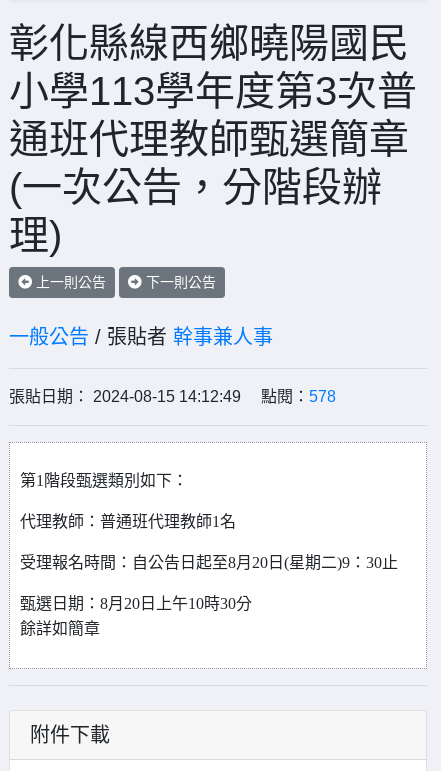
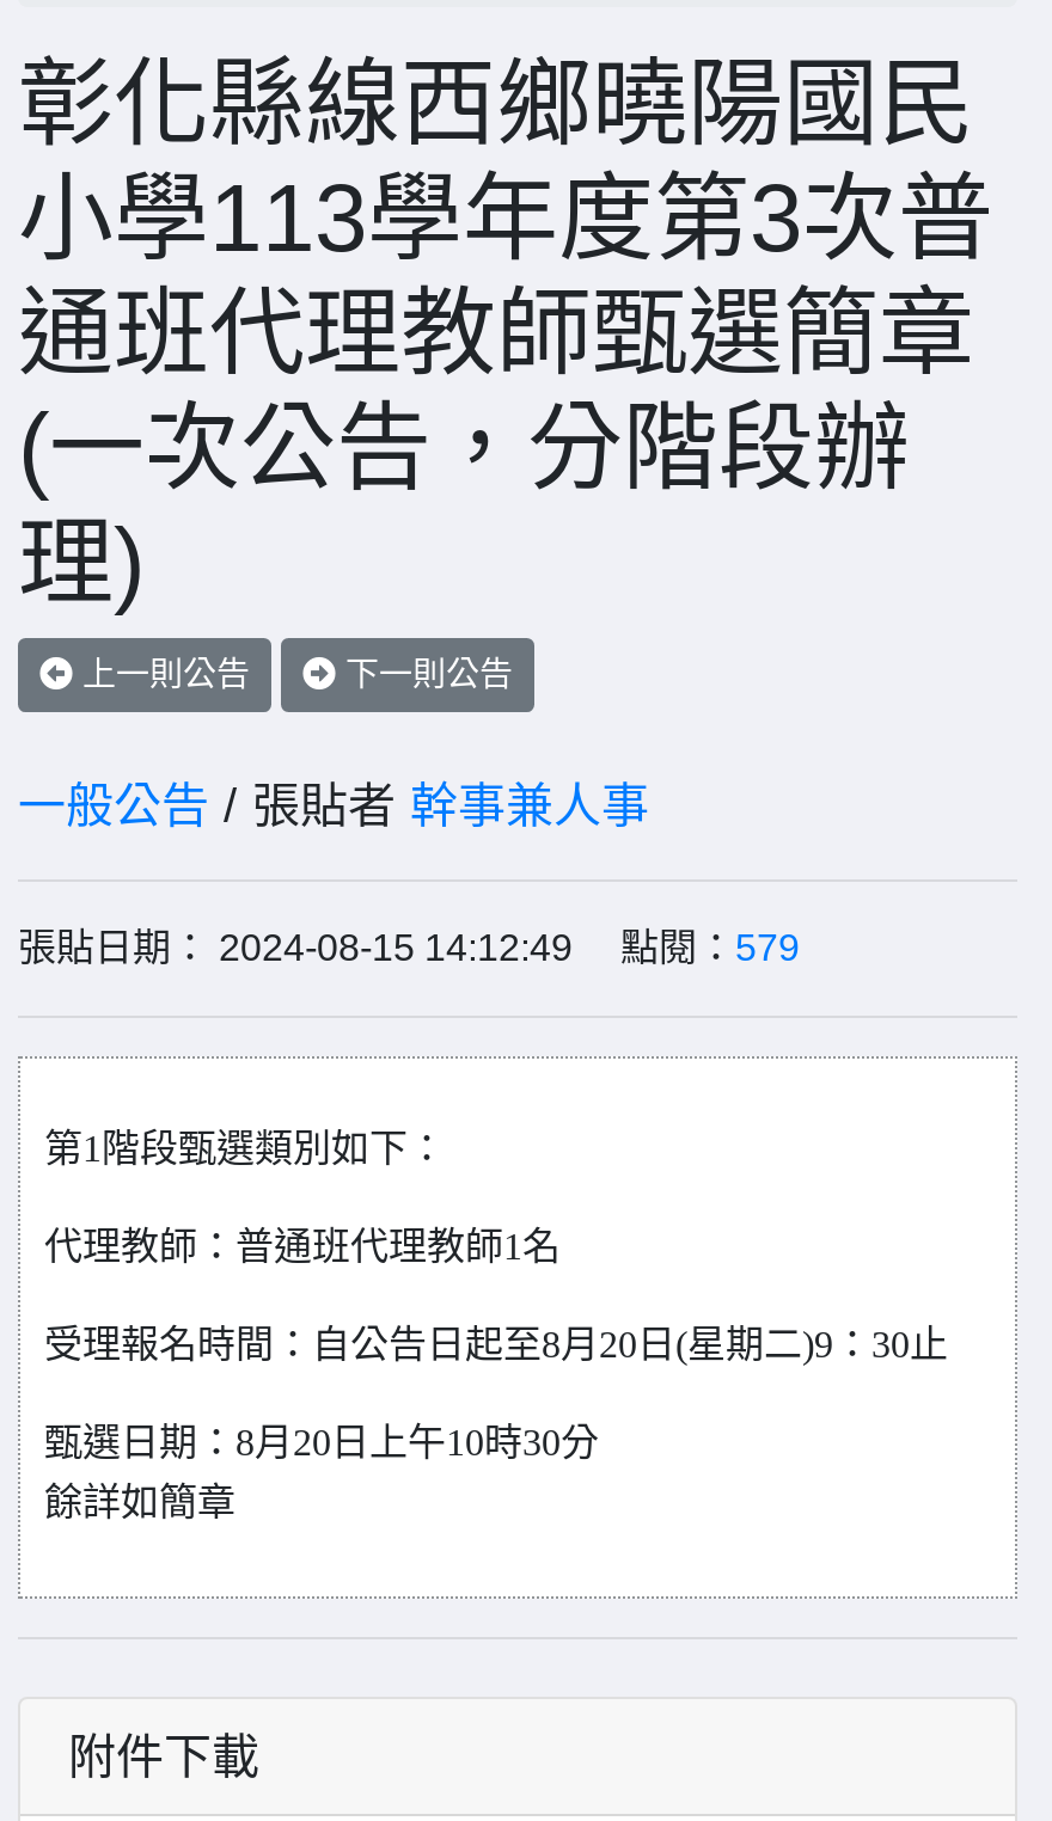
[9,388,336,405] 張貼日期： 2024-08-15 14:12:49 點閱：578 -> [18,927,800,968] 張貼日期： 2024-08-15 14:12:49 點閱：579

